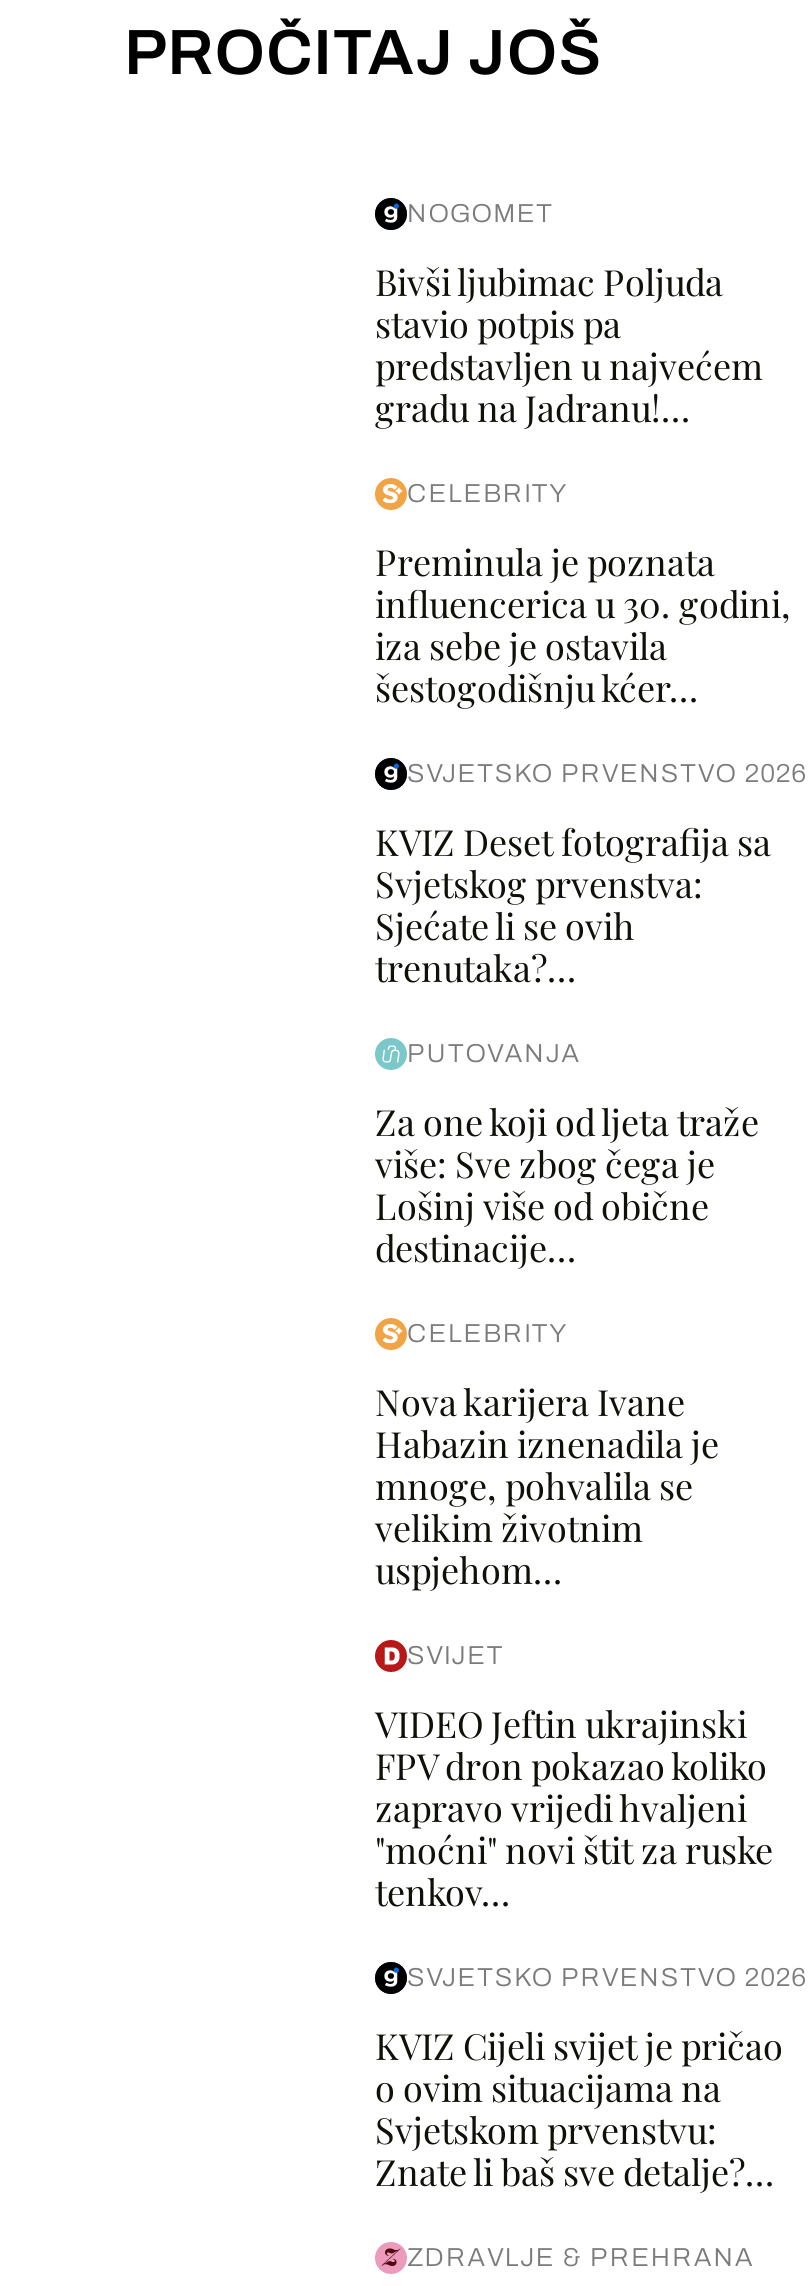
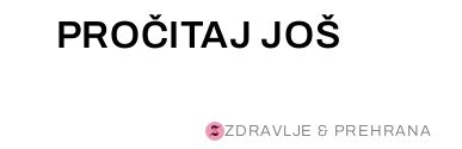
[375,200,807,2196] NOGOMET | Bivši ljubimac Poljuda | stavio potpis pa | predstavljen u najvećem | gradu na Jadranu!... | CELEBRITY | Preminula je poznata | influencerica u 30. godini, | iza sebe je ostavila | šestogodišnju kćer... | SVJETSKO PRVENSTVO 2026 | KVIZ Deset fotografija sa | Svjetskog prvenstva: | Sjećate li se ovih | trenutaka?... | PUTOVANJA | Za one koji od ljeta traže | više: Sve zbog čega je | Lošinj više od obične | destinacije... | CELEBRITY | Nova karijera Ivane | Habazin iznenadila je | mnoge, pohvalila se | velikim životnim | uspjehom... | SVIJET | VIDEO Jeftin ukrajinski | FPV dron pokazao koliko | zapravo vrijedi hvaljeni | "moćni" novi štit za ruske | tenkov... | SVJETSKO PRVENSTVO 2026 | KVIZ Cijeli svijet je pričao | o ovim situacijama na | Svjetskom prvenstvu: | Znate li baš sve detalje?... -> none

